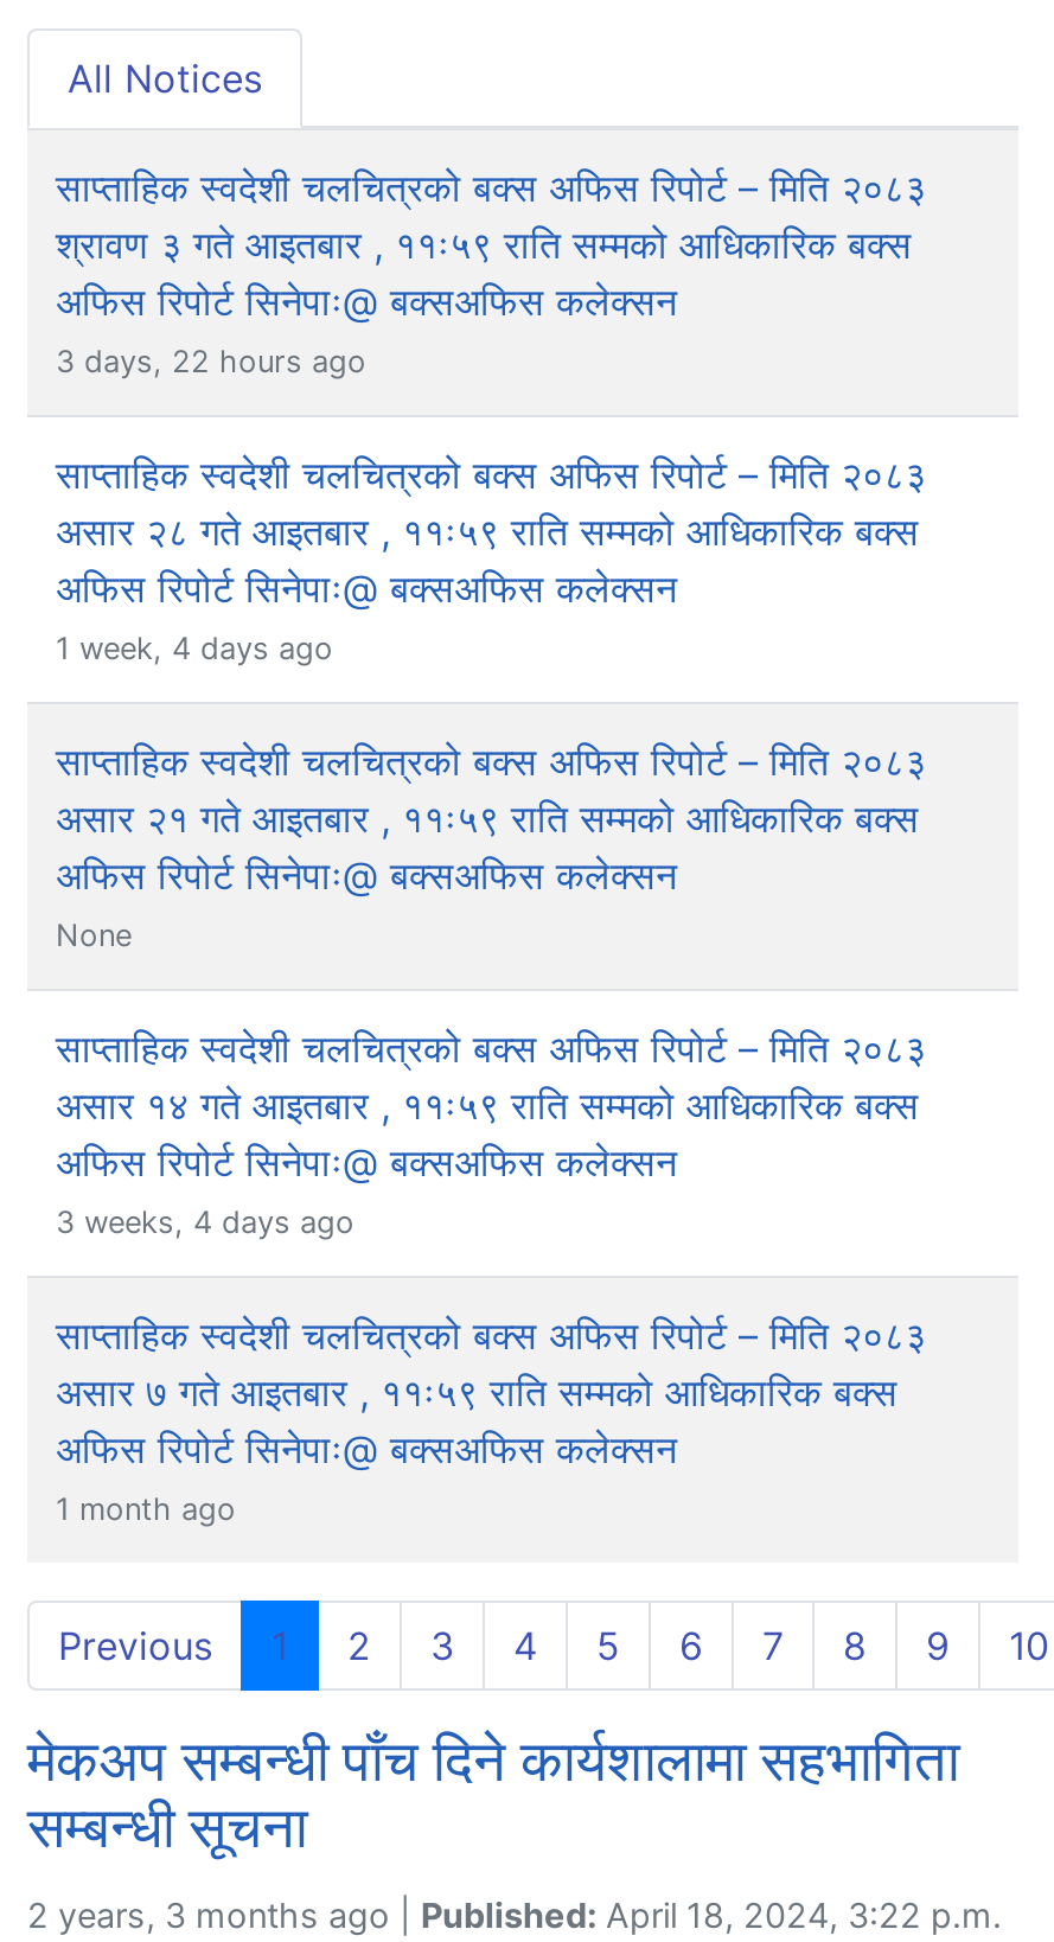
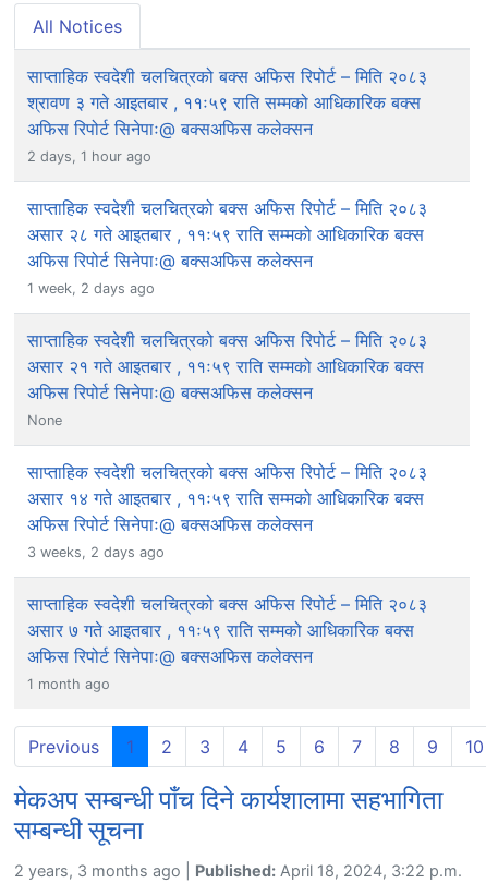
[56,343,366,379] 3 days, 22 hours ago -> [27,148,151,164] 2 days, 1 hour ago
[56,630,333,666] 1 week, 4 days ago -> [27,280,155,296] 1 week, 2 days ago
[56,1204,354,1240] 3 weeks, 4 days ago -> [27,544,165,560] 3 weeks, 2 days ago

